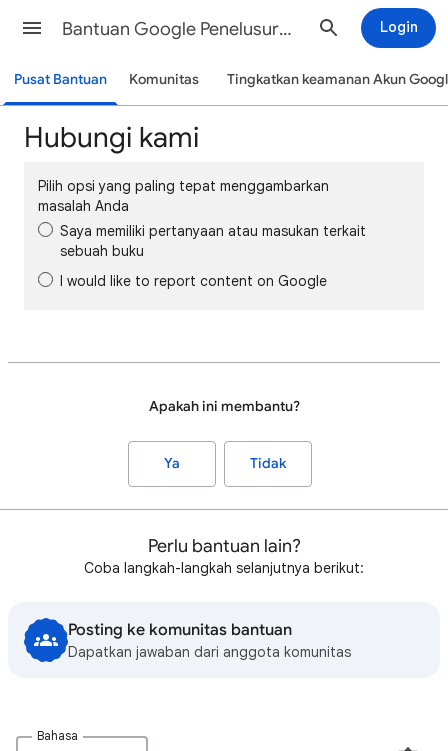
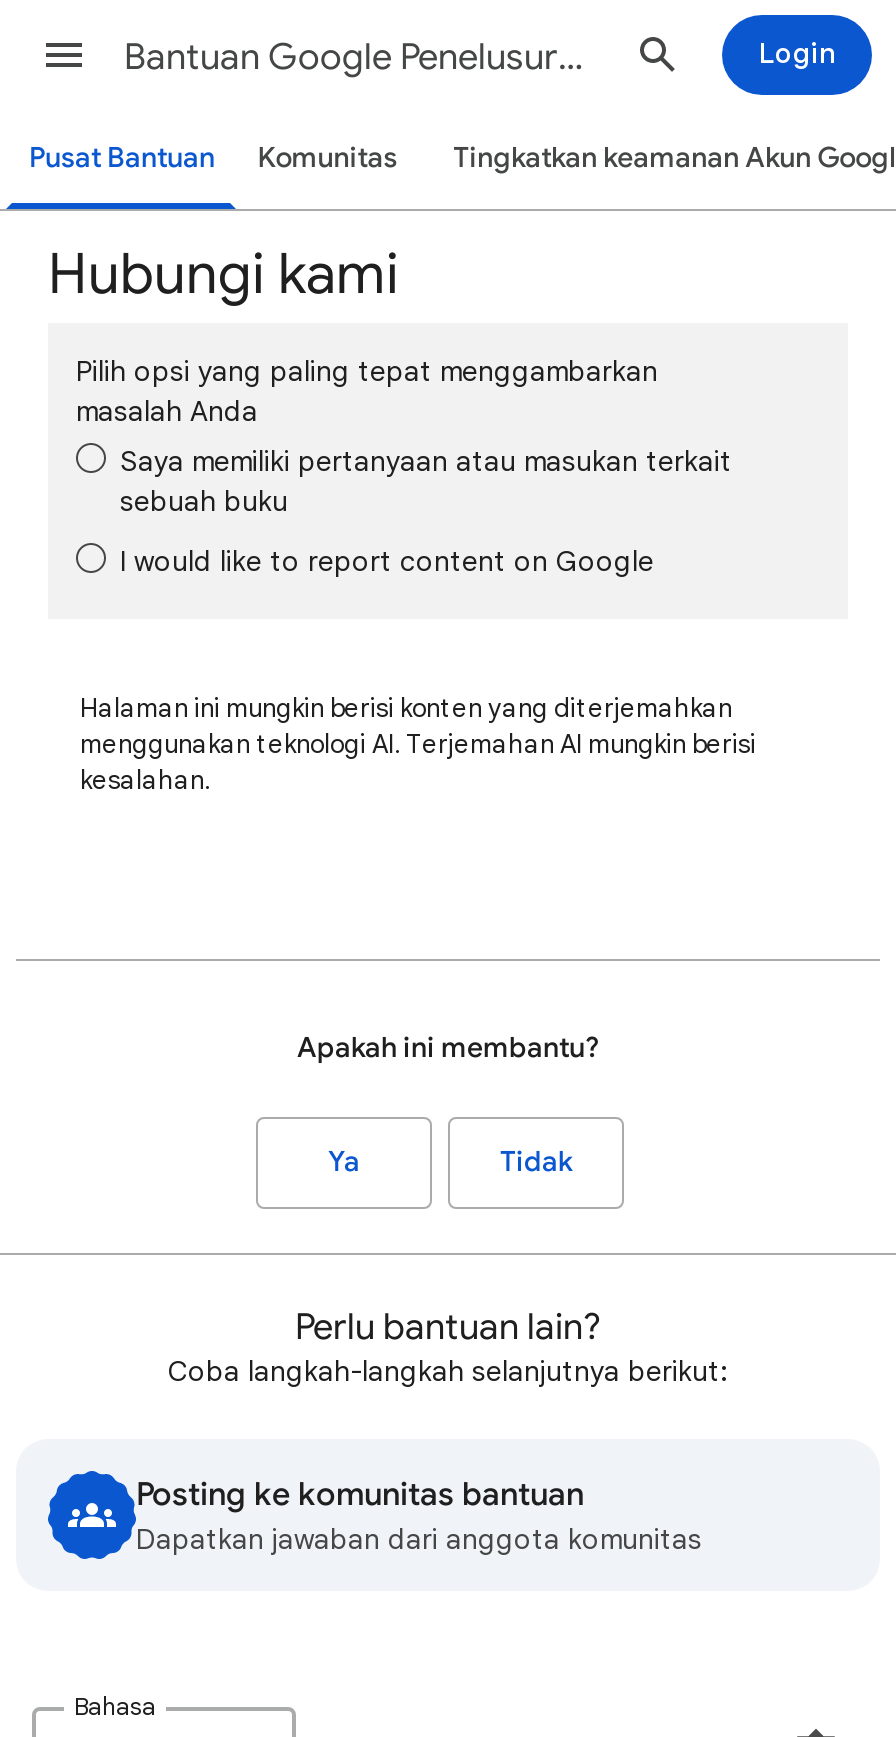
none -> [80,691,756,797] Halaman ini mungkin berisi konten yang diterjemahkan | menggunakan teknologi AI. Terjemahan AI mungkin berisi | kesalahan.

